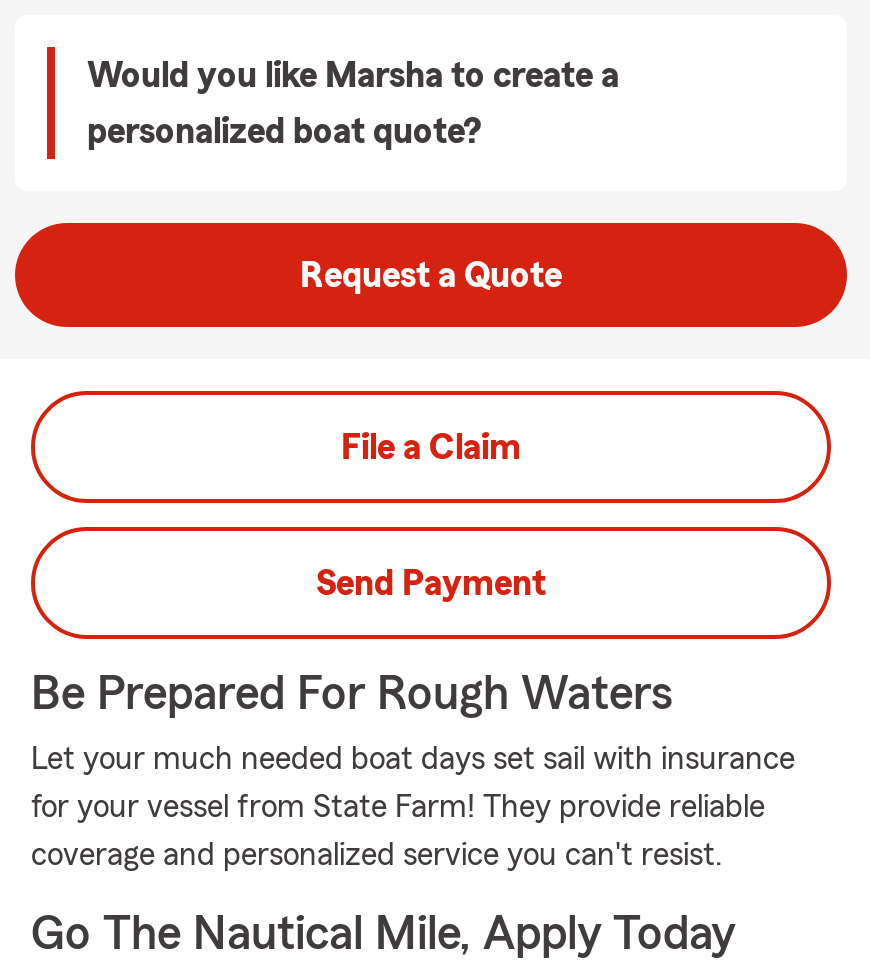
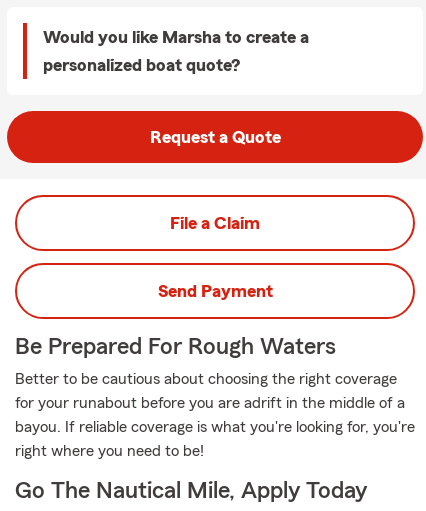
[31,743,795,871] Let your much needed boat days set sail with insurance | for your vessel from State Farm! They provide reliable | coverage and personalized service you can't resist. -> [15,371,415,459] Better to be cautious about choosing the right coverage | for your runabout before you are adrift in the middle of a | bayou. If reliable coverage is what you're looking for, you're | right where you need to be!

